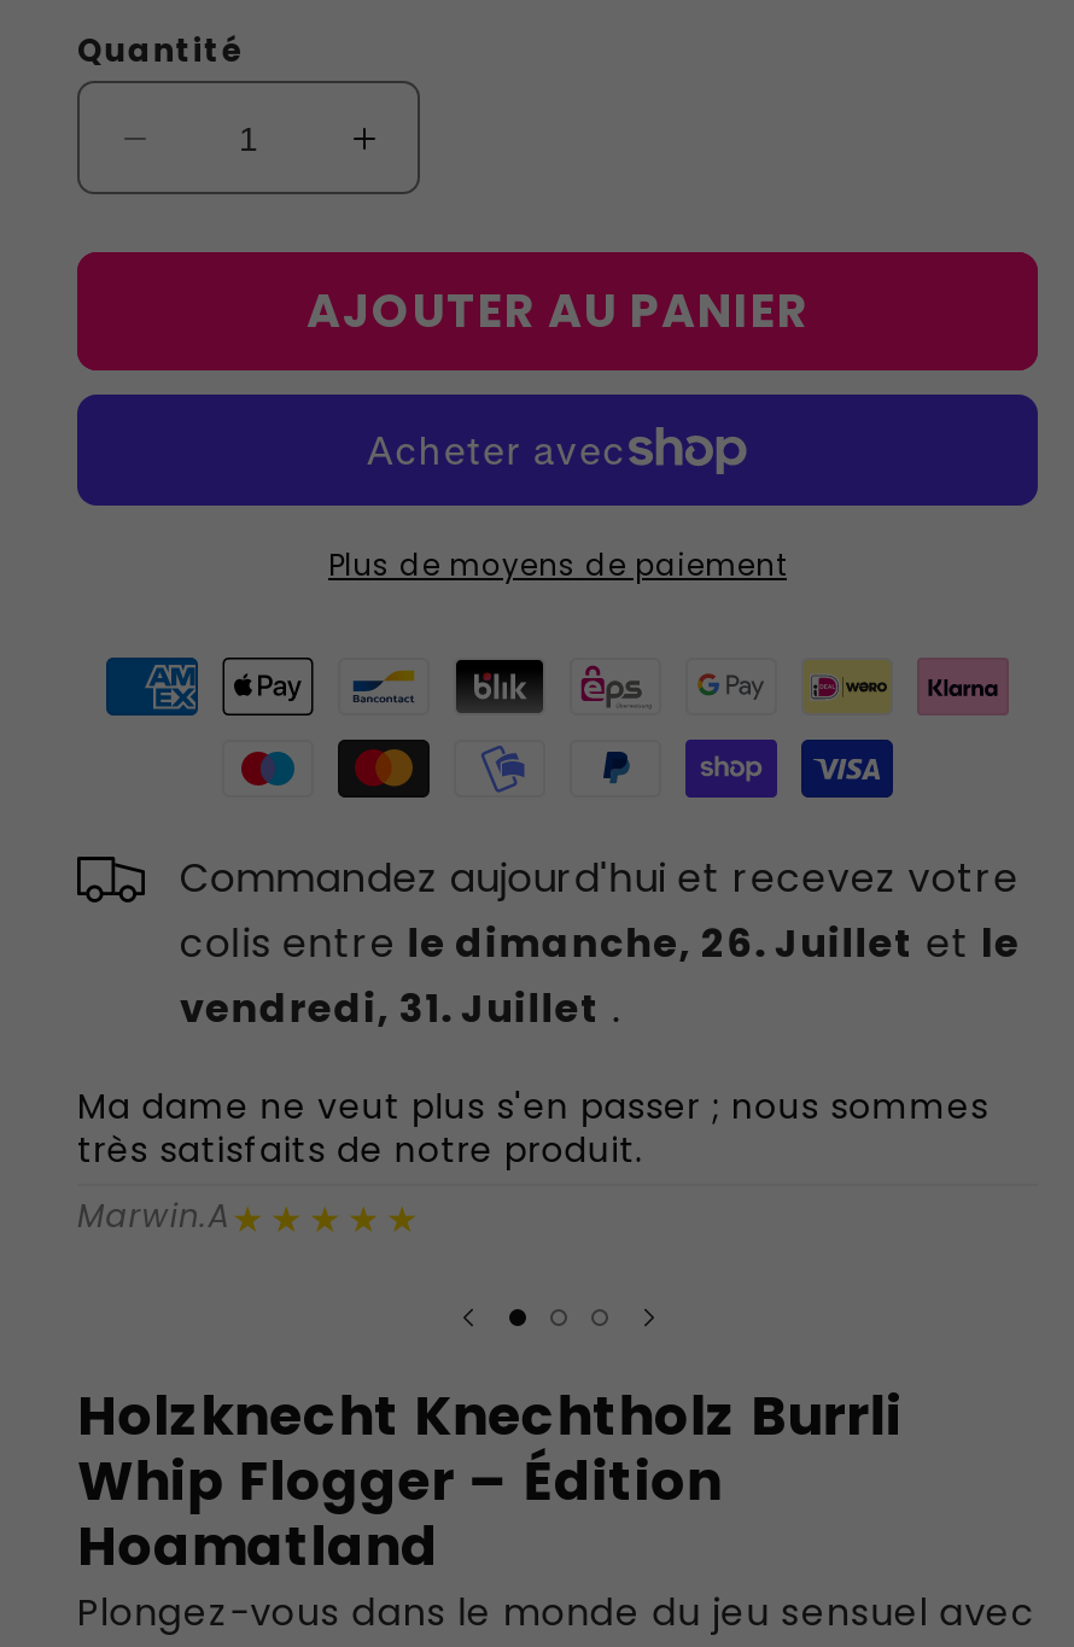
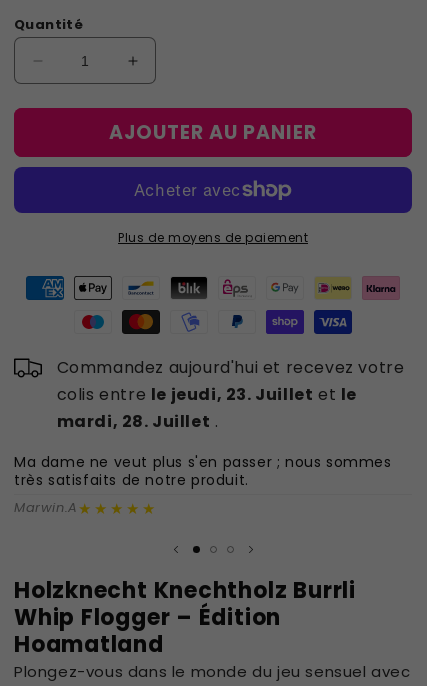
[180,917,1020,972] colis entre le dimanche, 26. Juillet et le -> [56,383,357,406] colis entre le jeudi, 23. Juillet et le
[180,982,621,1037] vendredi, 31. Juillet. -> [56,410,218,433] mardi, 28. Juillet.

